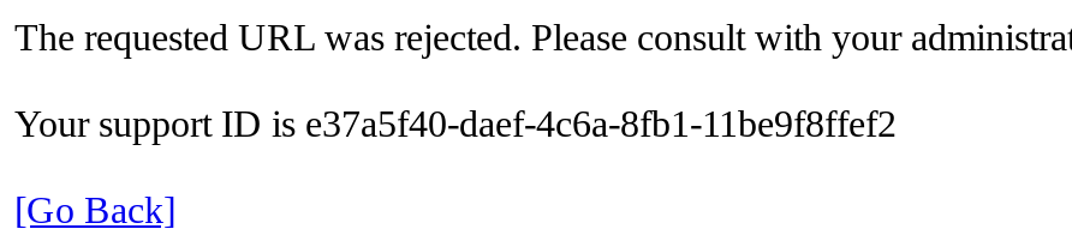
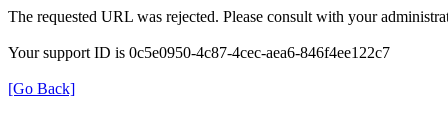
[14,103,897,144] Your support ID is e37a5f40-daef-4c6a-8fb1-11be9f8ffef2 -> [8,44,390,61] Your support ID is 0c5e0950-4c87-4cec-aea6-846f4ee122c7

